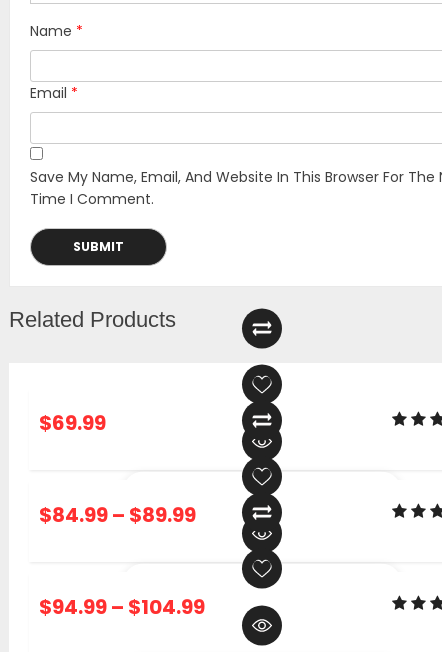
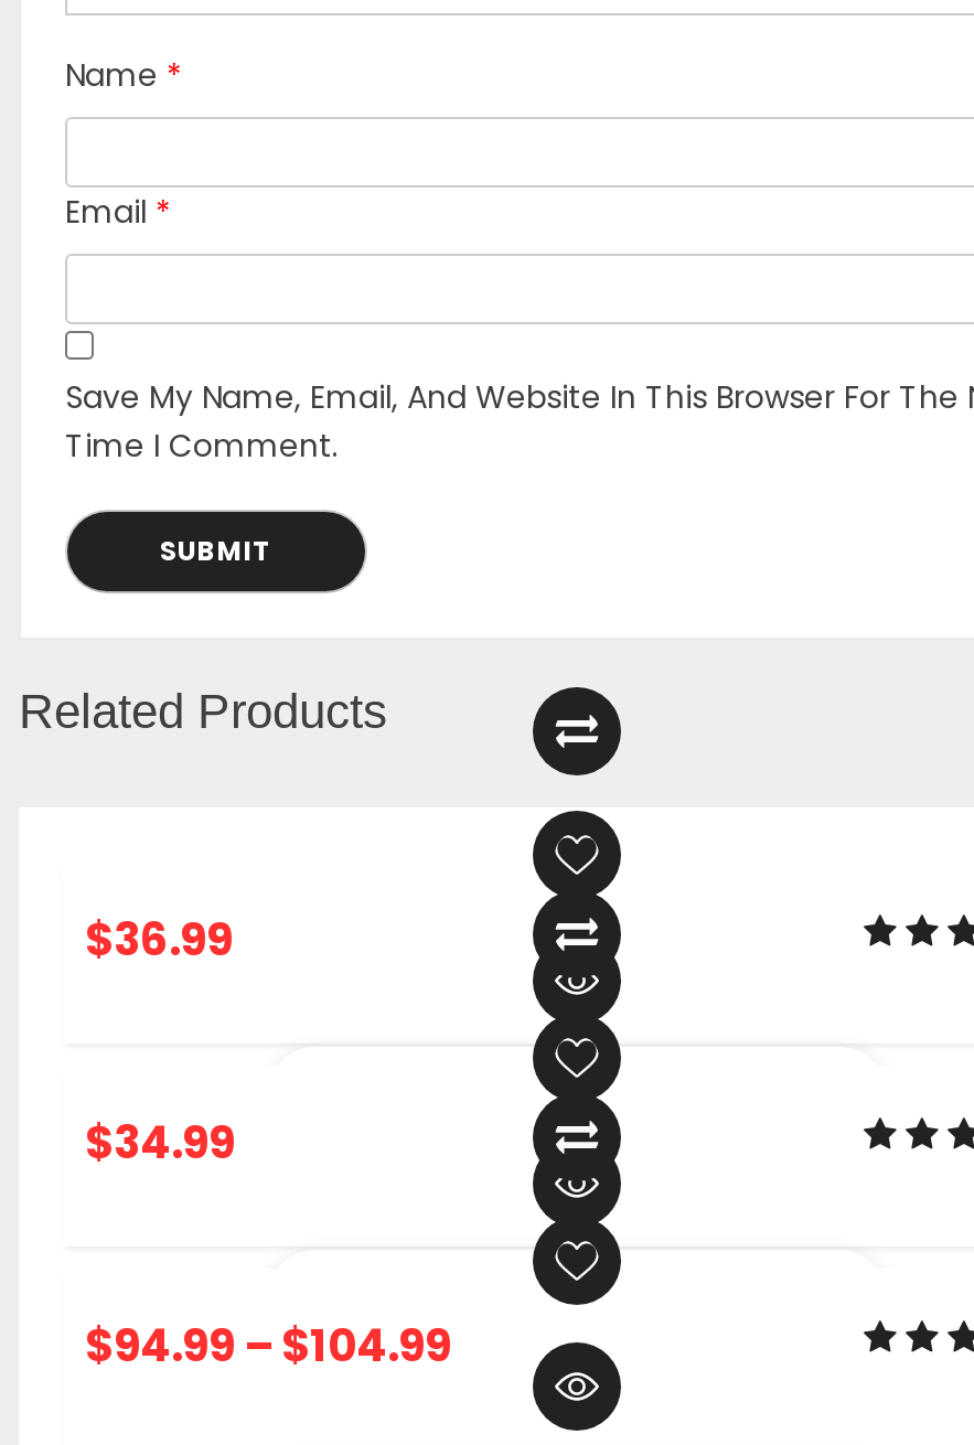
[39,409,106,437] $69.99 -> [85,909,233,971] $36.99
[39,501,196,529] $84.99 – $89.99 -> [85,1112,235,1174] $34.99

